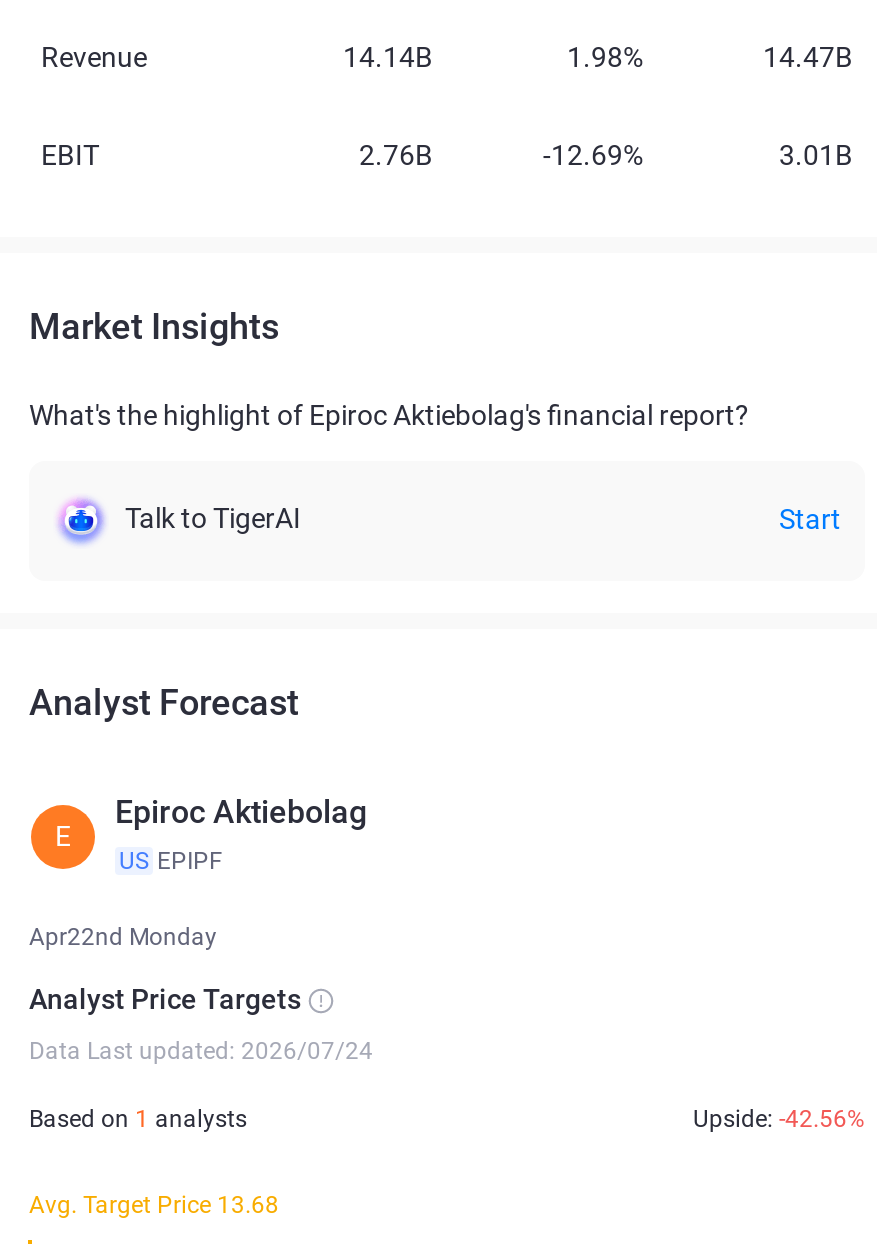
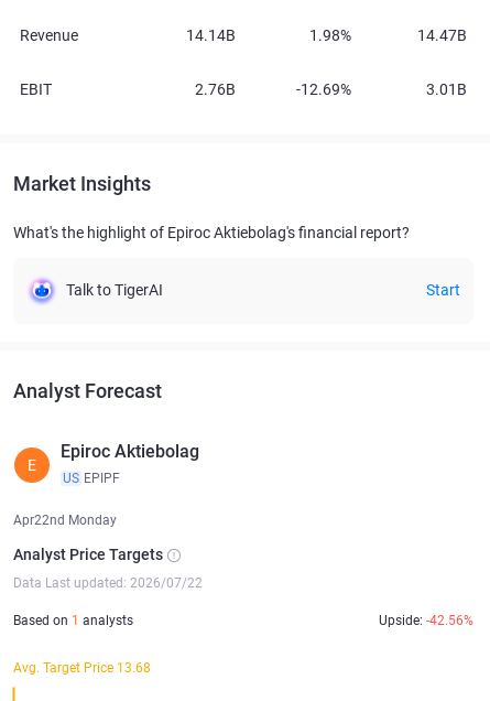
[29,1037,373,1065] Data Last updated: 2026/07/24 -> [13,575,203,591] Data Last updated: 2026/07/22

